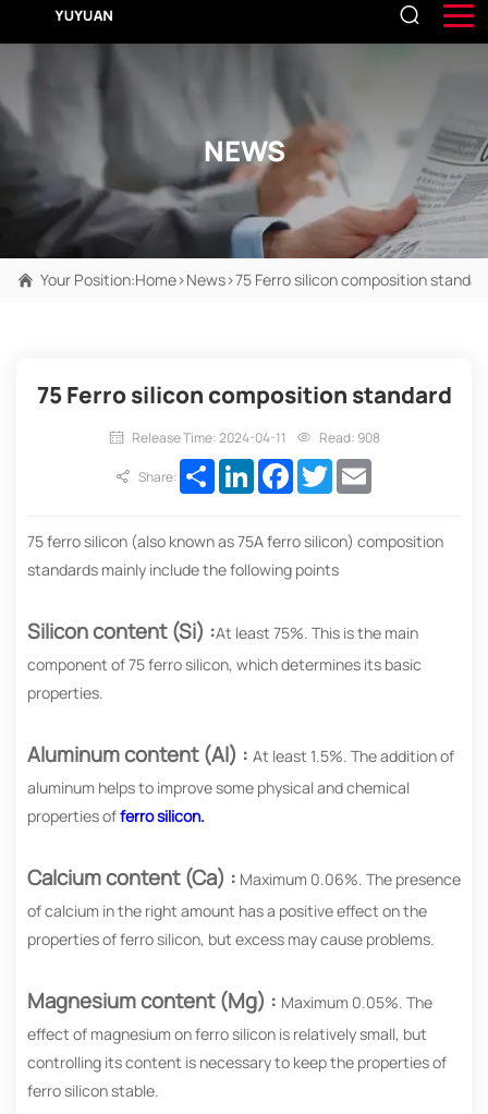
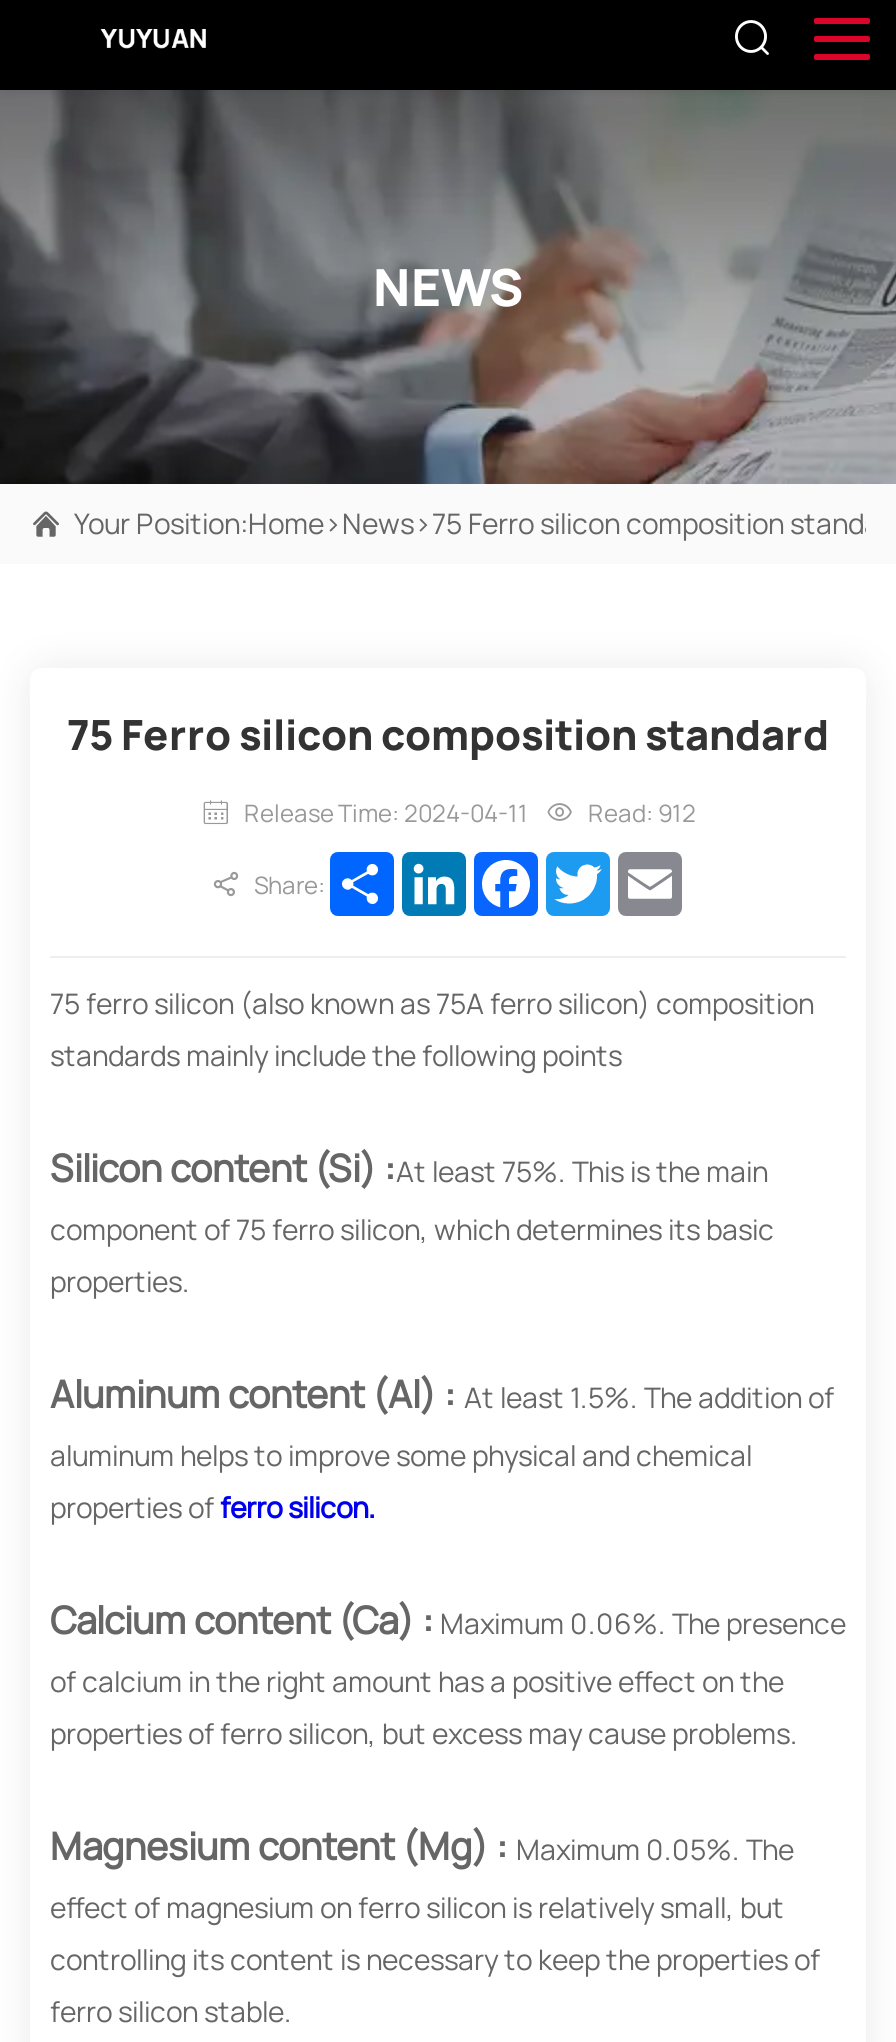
[132,428,380,447] Release Time: 2024-04-11 Read: 908 -> [244,796,696,830] Release Time: 2024-04-11 Read: 912

